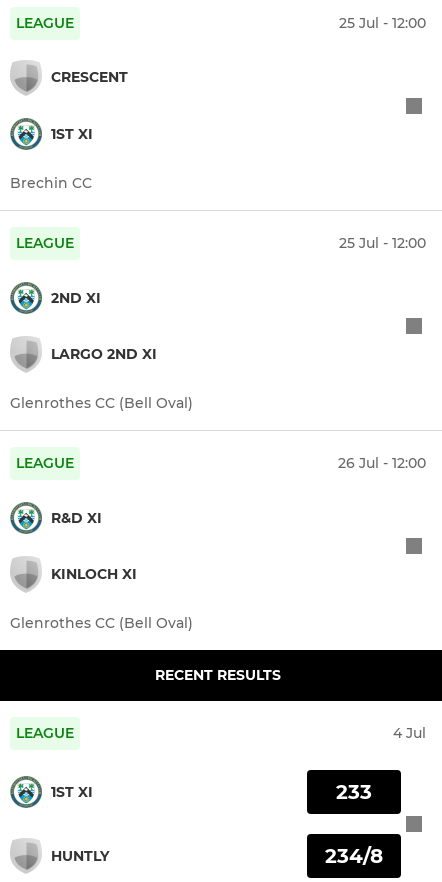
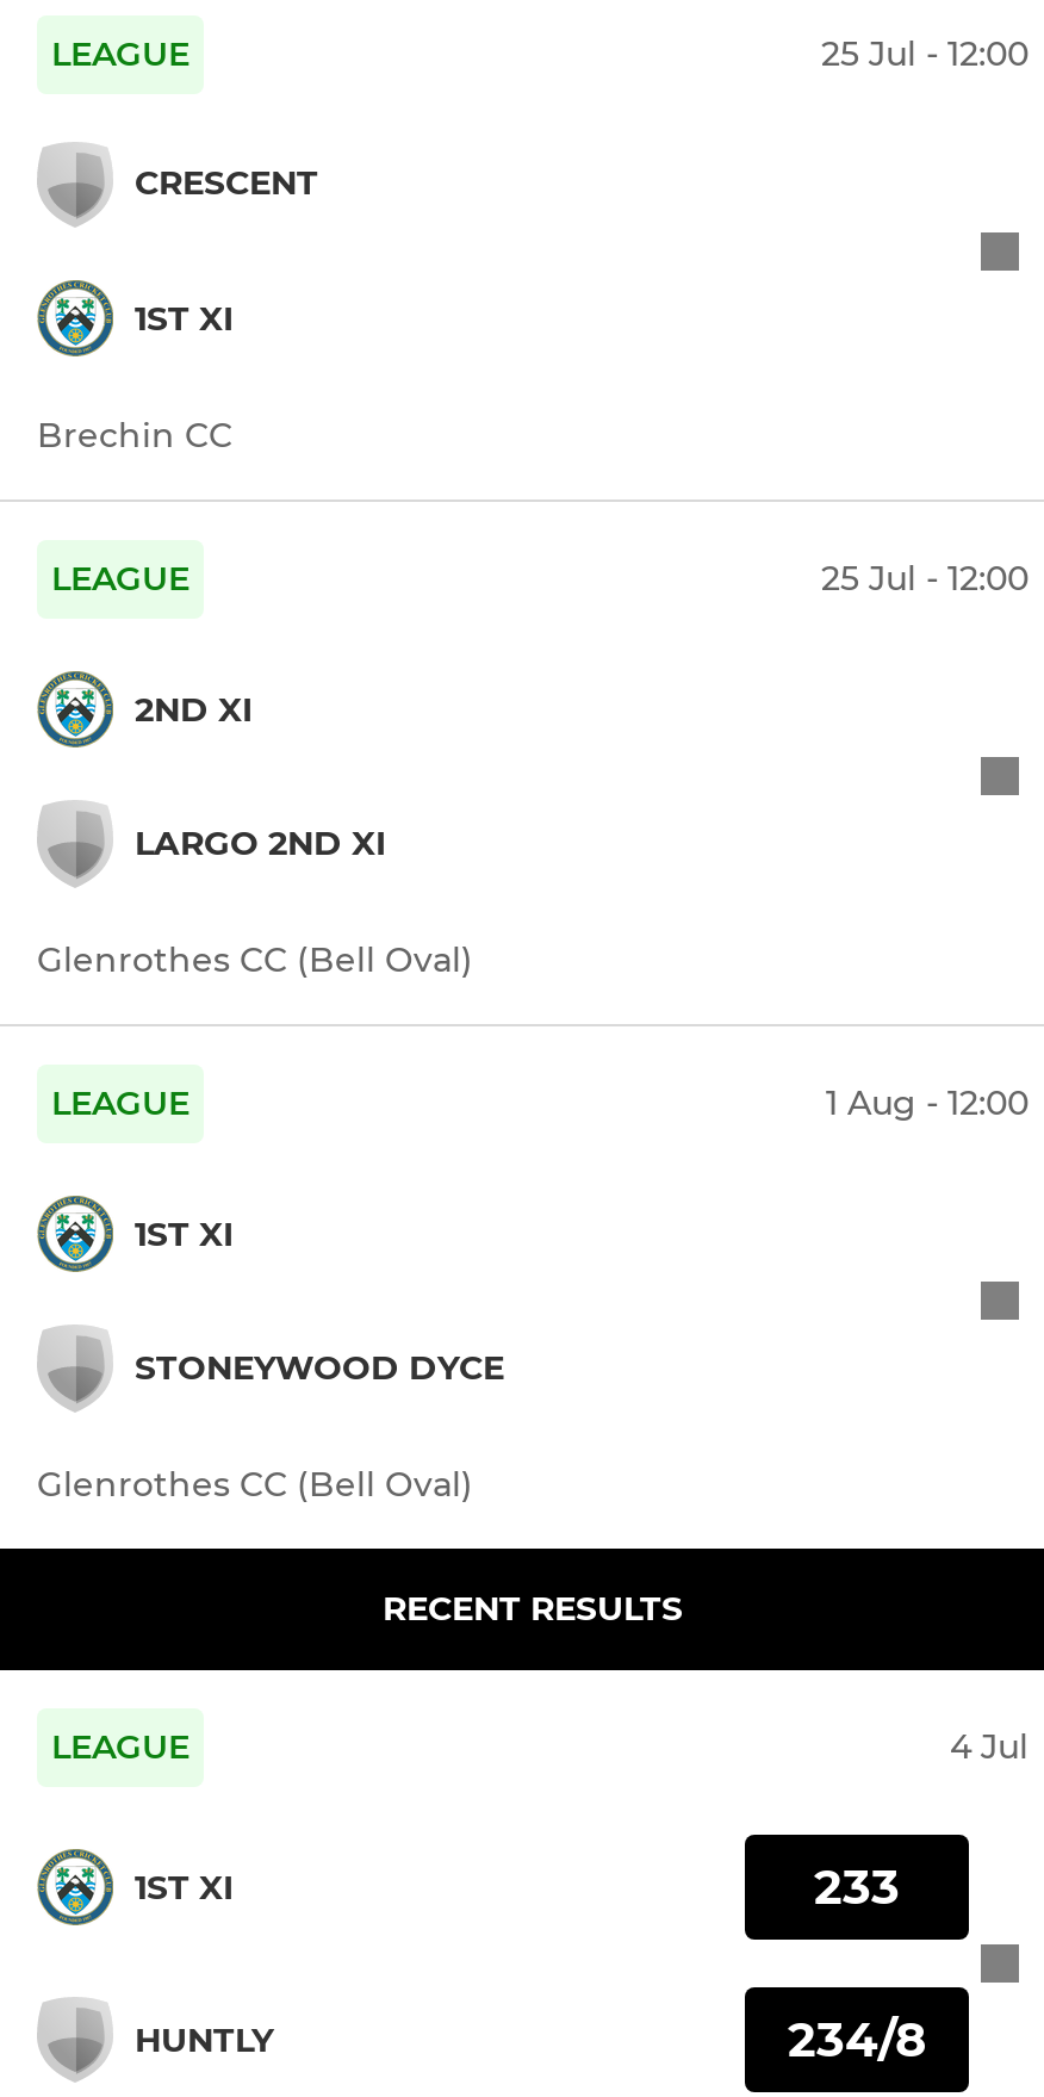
[338,454,426,472] 26 Jul - 12:00 -> [826,1081,1029,1124] 1 Aug - 12:00
[51,509,102,527] R&D XI -> [135,1212,235,1255] 1ST XI
[51,565,137,583] KINLOCH XI -> [135,1346,504,1389] STONEYWOOD DYCE

